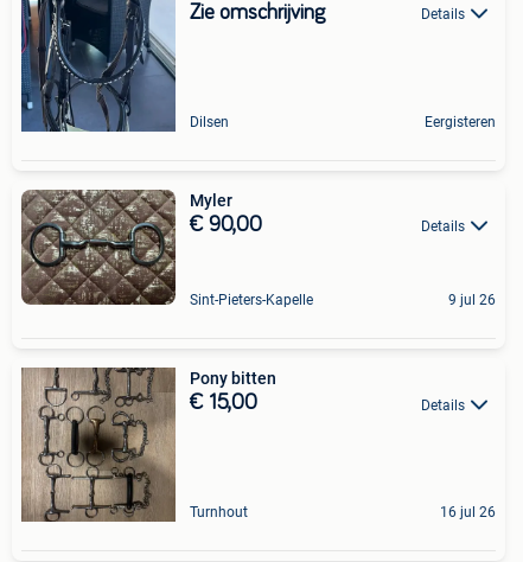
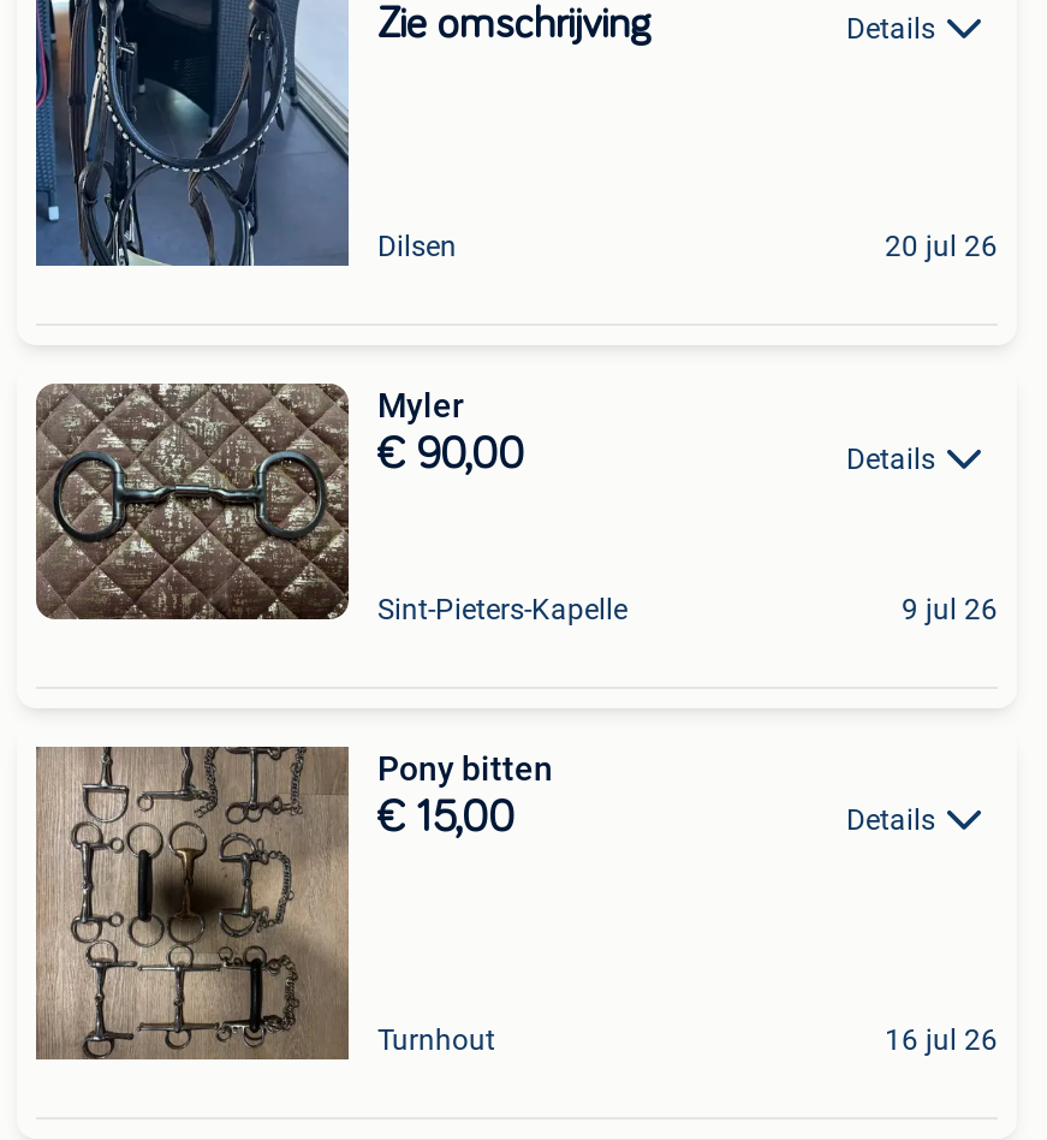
[425,114,496,130] Eergisteren -> [885,231,998,265] 20 jul 26

